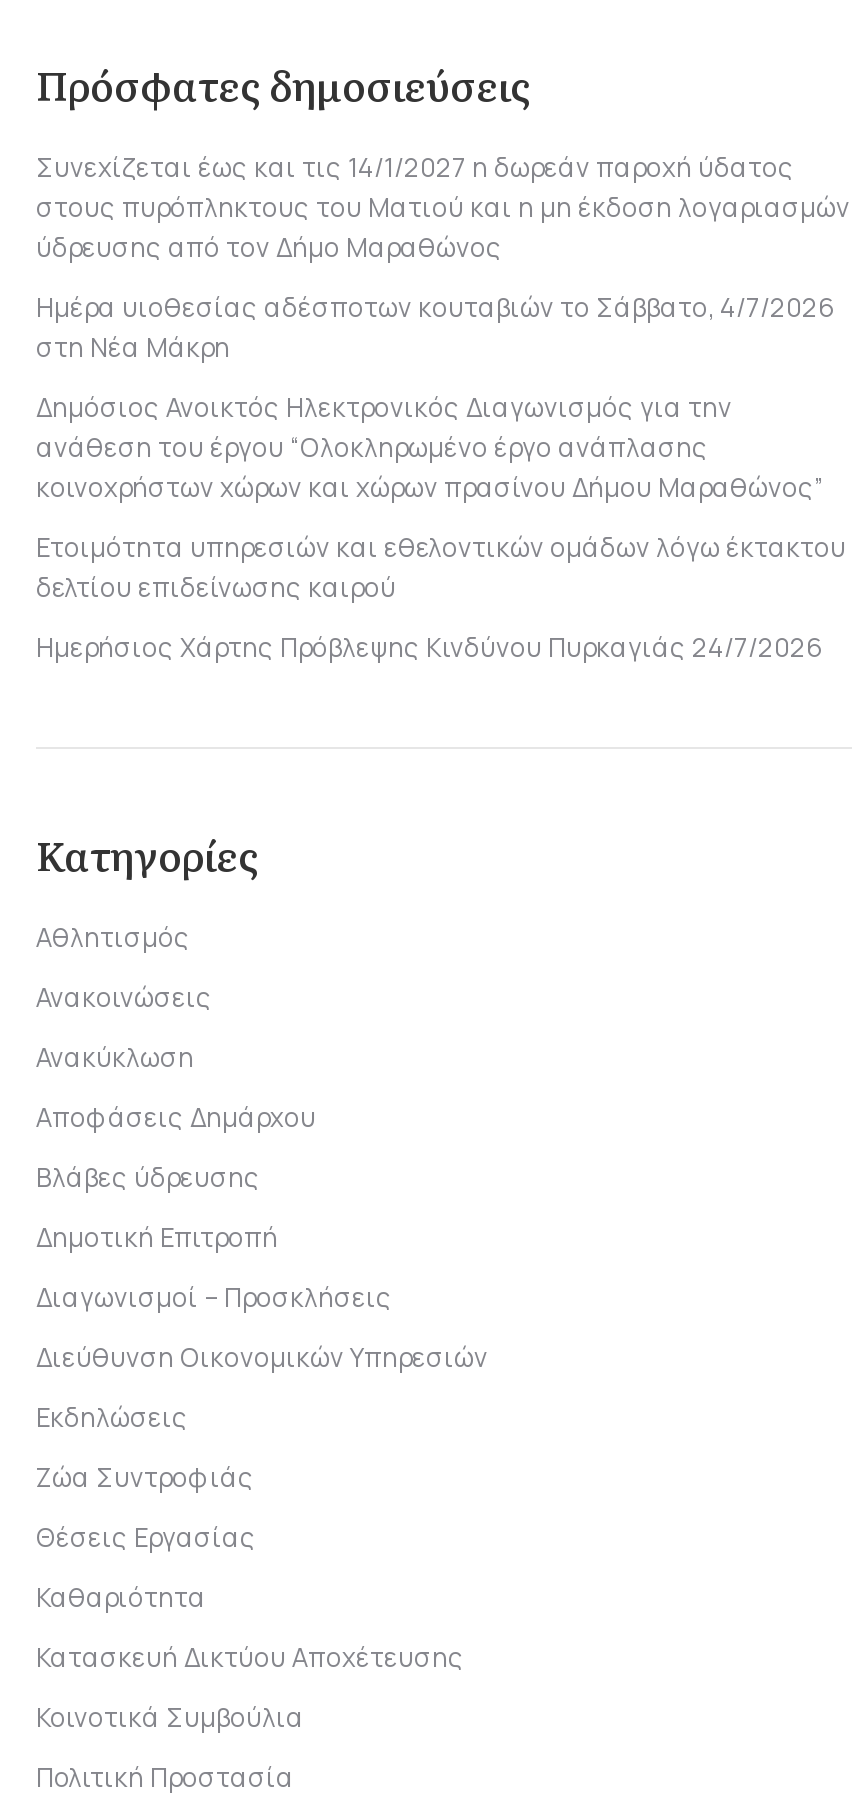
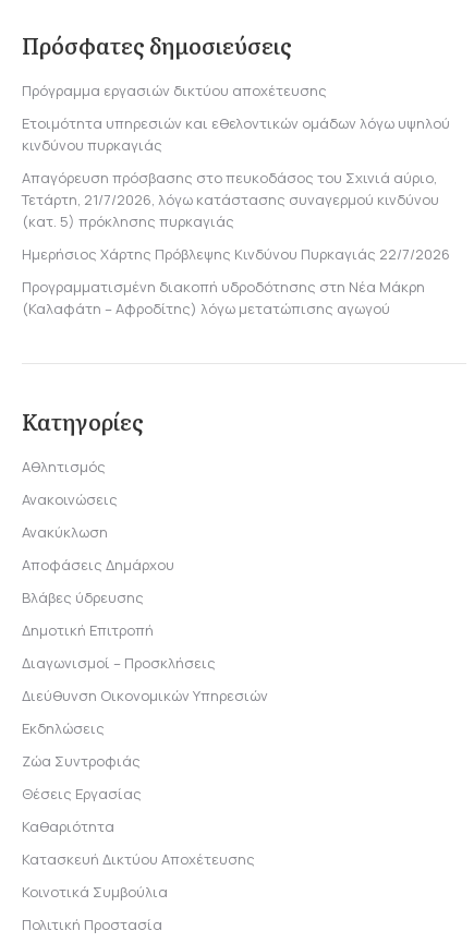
[36,149,850,265] Συνεχίζεται έως και τις 14/1/2027 η δωρεάν παροχή ύδατος | στους πυρόπληκτους του Ματιού και η μη έκδοση λογαριασμών | ύδρευσης από τον Δήμο Μαραθώνος -> [22,81,327,100] Πρόγραμμα εργασιών δικτύου αποχέτευσης
[36,289,834,365] Ημέρα υιοθεσίας αδέσποτων κουταβιών το Σάββατο, 4/7/2026 | στη Νέα Μάκρη -> [22,113,450,155] Ετοιμότητα υπηρεσιών και εθελοντικών ομάδων λόγω υψηλού | κινδύνου πυρκαγιάς
[36,389,824,505] Δημόσιος Ανοικτός Ηλεκτρονικός Διαγωνισμός για την | ανάθεση του έργου “Ολοκληρωμένο έργο ανάπλασης | κοινοχρήστων χώρων και χώρων πρασίνου Δήμου Μαραθώνος” -> [22,168,439,231] Απαγόρευση πρόσβασης στο πευκοδάσος του Σχινιά αύριο, | Τετάρτη, 21/7/2026, λόγω κατάστασης συναγερμού κινδύνου | (κατ. 5) πρόκλησης πυρκαγιάς
[36,529,846,605] Ετοιμότητα υπηρεσιών και εθελοντικών ομάδων λόγω έκτακτου | δελτίου επιδείνωσης καιρού -> [22,244,450,264] Ημερήσιος Χάρτης Πρόβλεψης Κινδύνου Πυρκαγιάς 22/7/2026
[36,629,822,665] Ημερήσιος Χάρτης Πρόβλεψης Κινδύνου Πυρκαγιάς 24/7/2026 -> [22,277,425,318] Προγραμματισμένη διακοπή υδροδότησης στη Νέα Μάκρη | (Καλαφάτη – Αφροδίτης) λόγω μετατώπισης αγωγού

